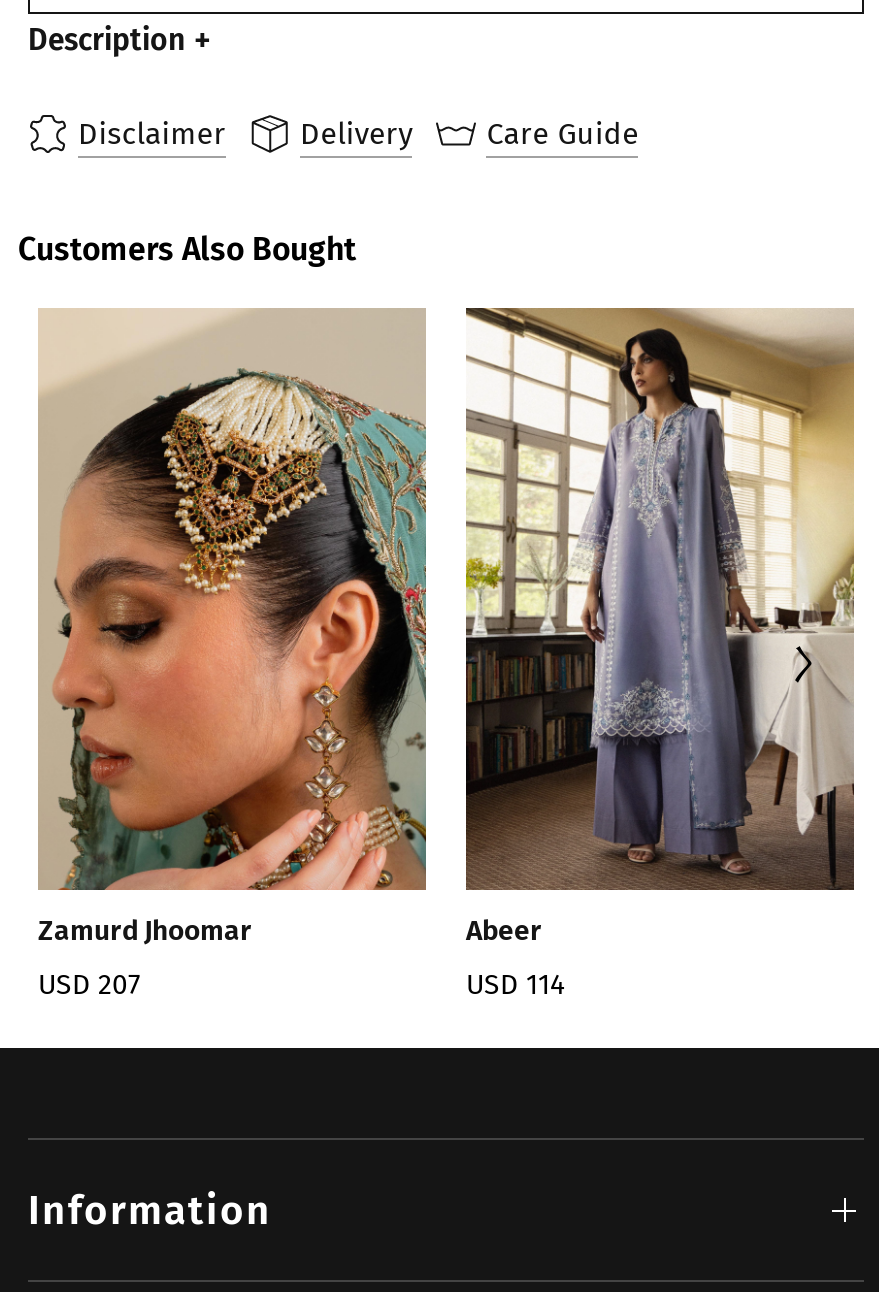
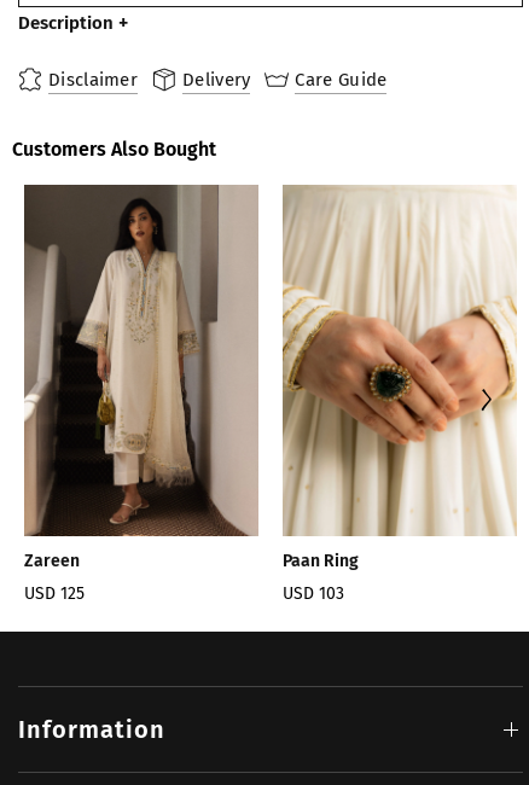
[38,308,426,948] [image] | Zamurd Jhoomar -> [23,184,258,571] [image] | Zareen
[464,308,856,948] [image] | Abeer -> [281,186,517,571] [image] | Paan Ring
[38,968,140,1002] USD 207 -> [24,583,85,604] USD 125
[466,968,564,1002] USD 114 -> [283,583,344,604] USD 103

